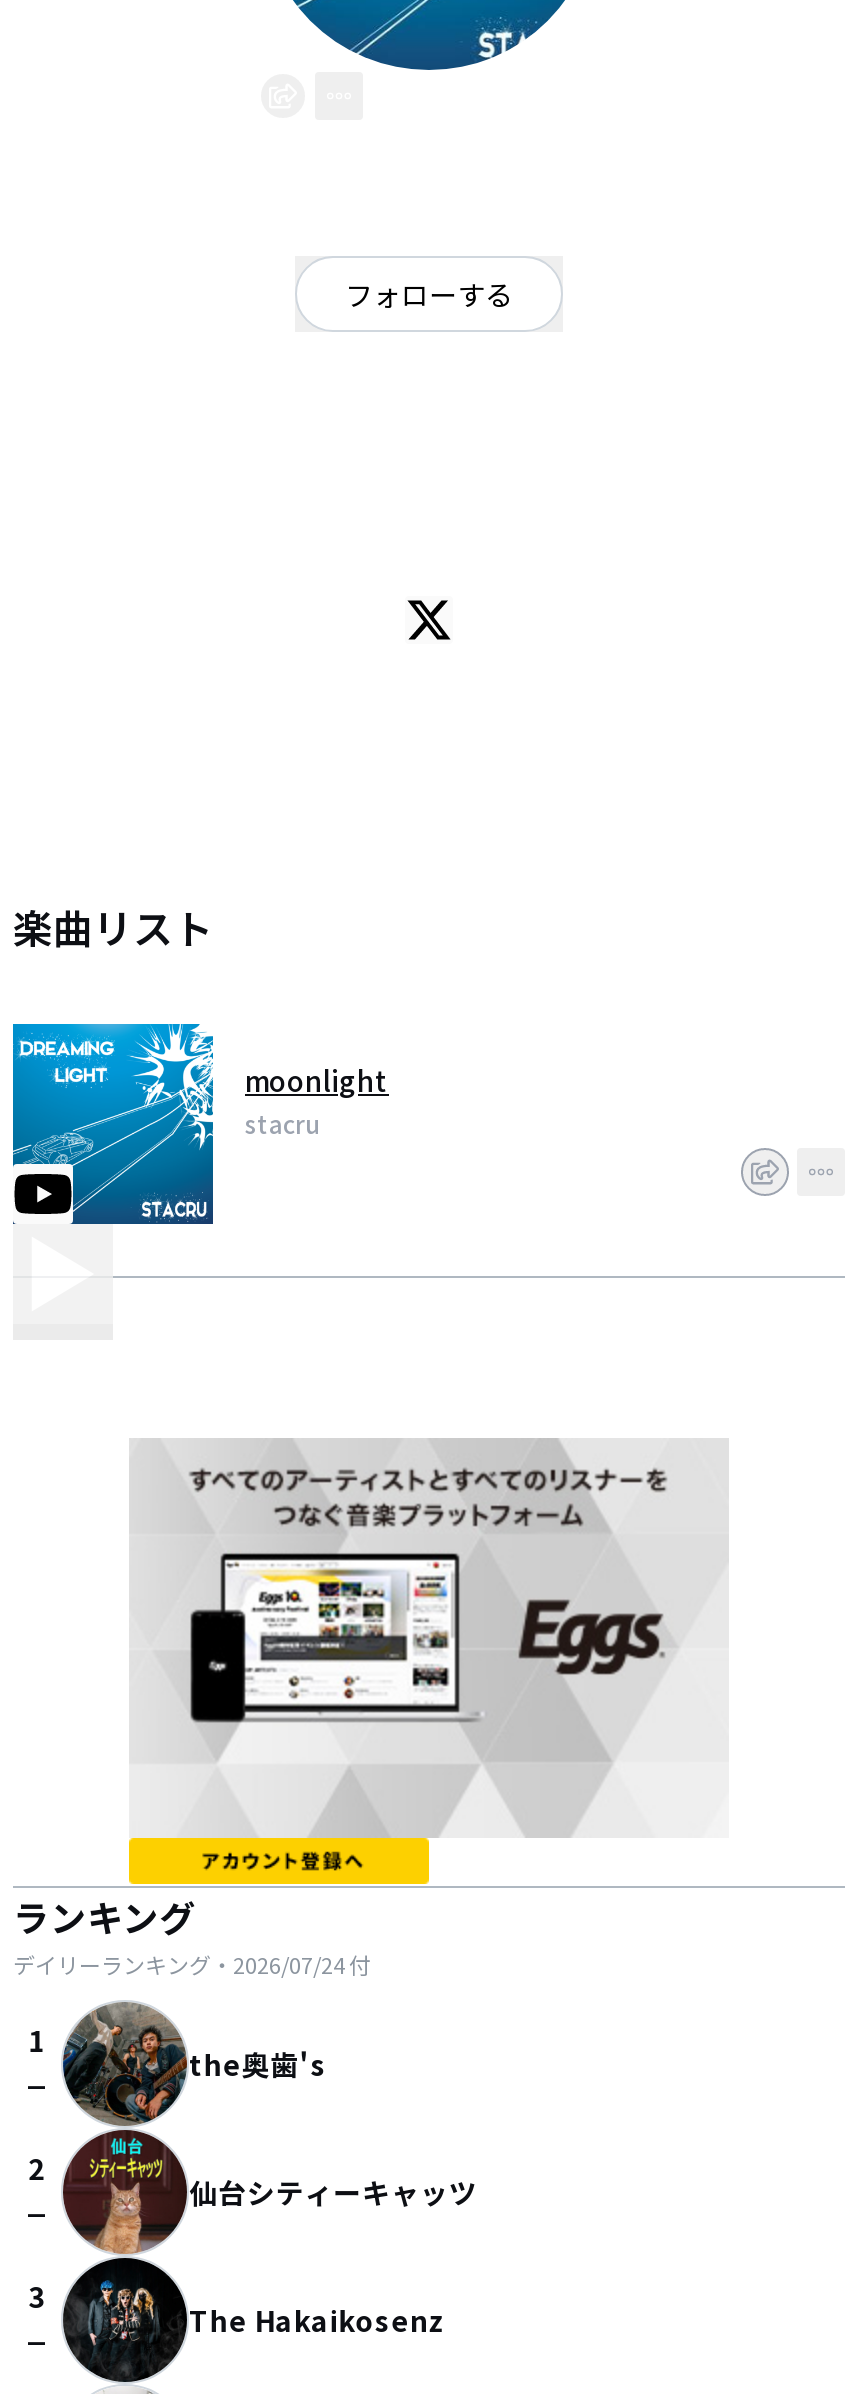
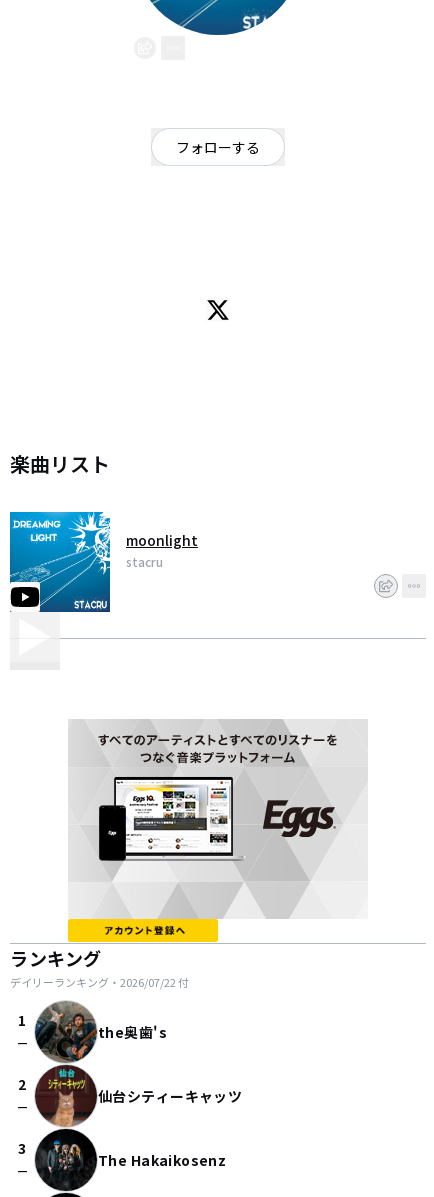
[13,1948,371,1980] デイリーランキング・2026/07/24付 -> [10,974,189,990] デイリーランキング・2026/07/22付

